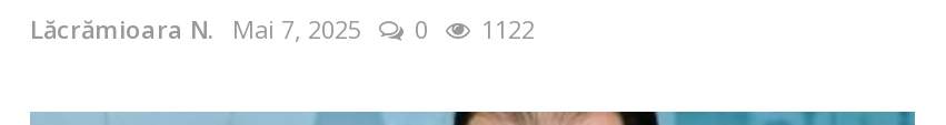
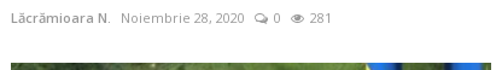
[30,11,361,44] Lăcrămioara N. Mai 7, 2025 -> [11,8,245,26] Lăcrămioara N. Noiembrie 28, 2020
[481,11,535,44] 1122 -> [310,8,332,26] 281

